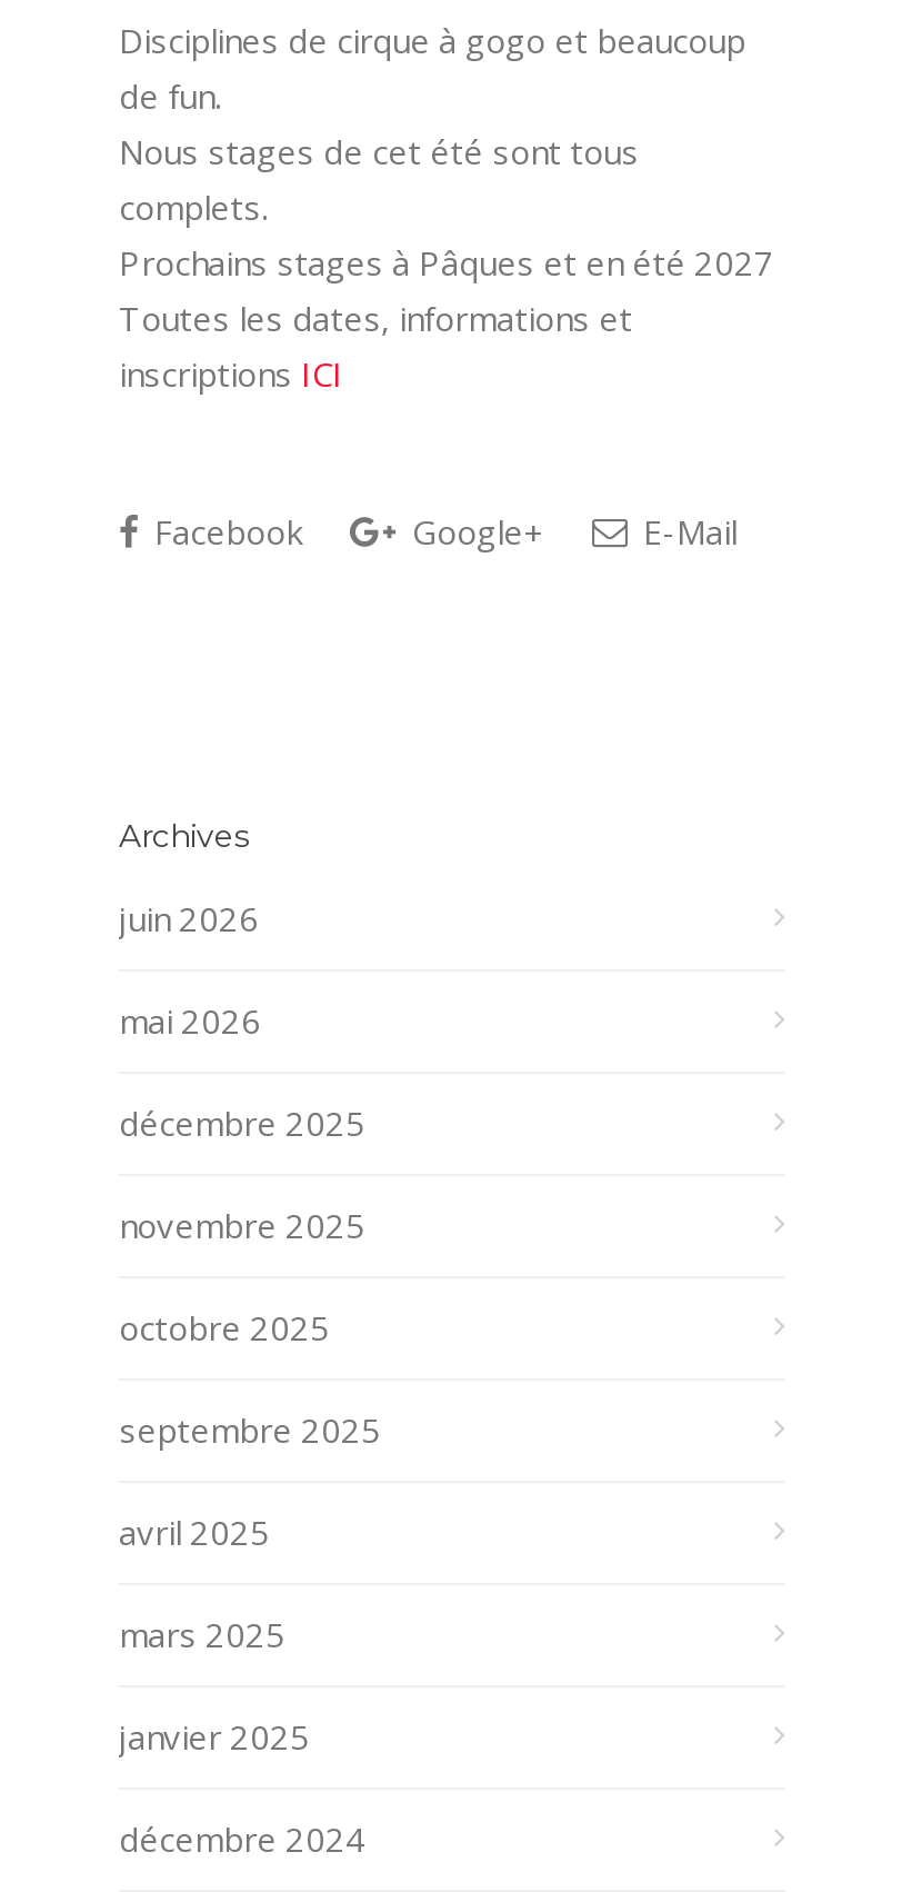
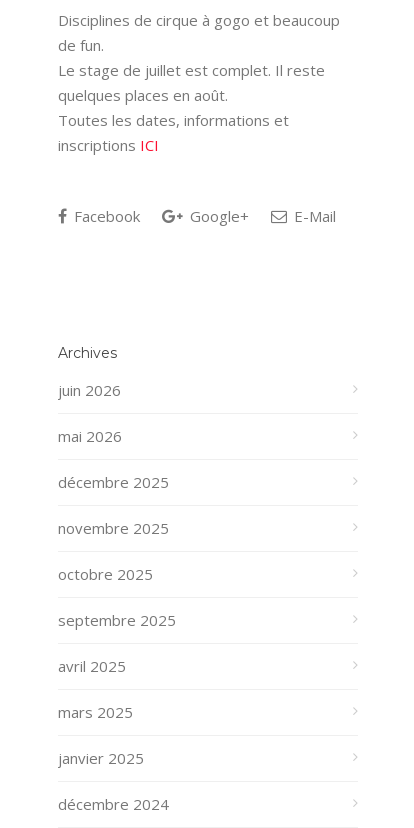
[119,129,774,284] Nous stages de cet été sont tous | complets. | Prochains stages à Pâques et en été 2027 -> [58,60,325,105] Le stage de juillet est complet. Il reste | quelques places en août.

